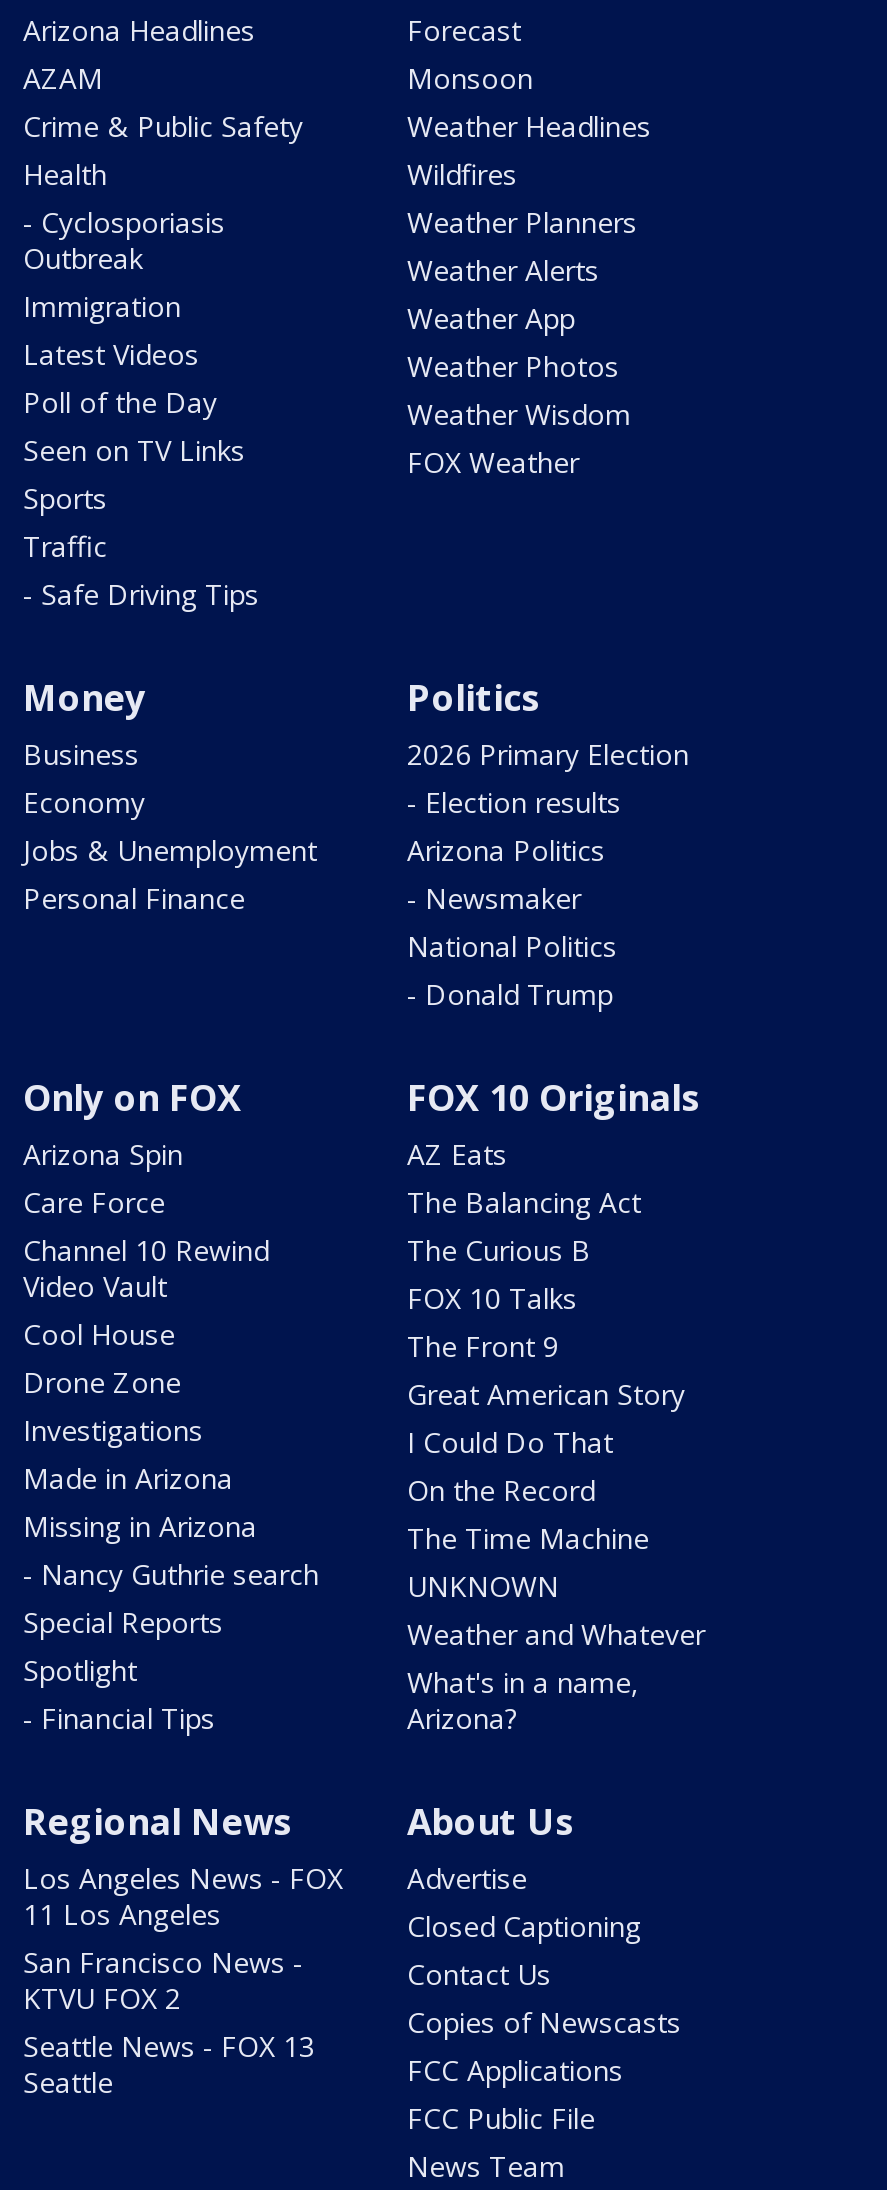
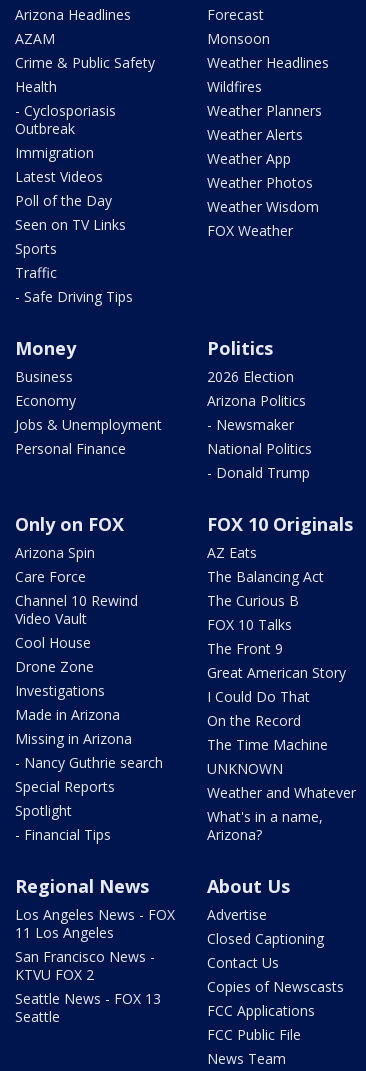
[407,734,689,820] 2026 Primary Election | - Election results -> [207,367,294,386] 2026 Election

